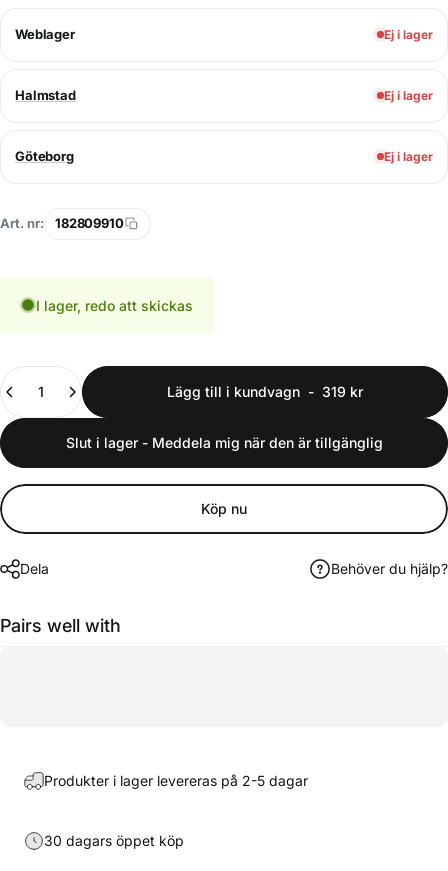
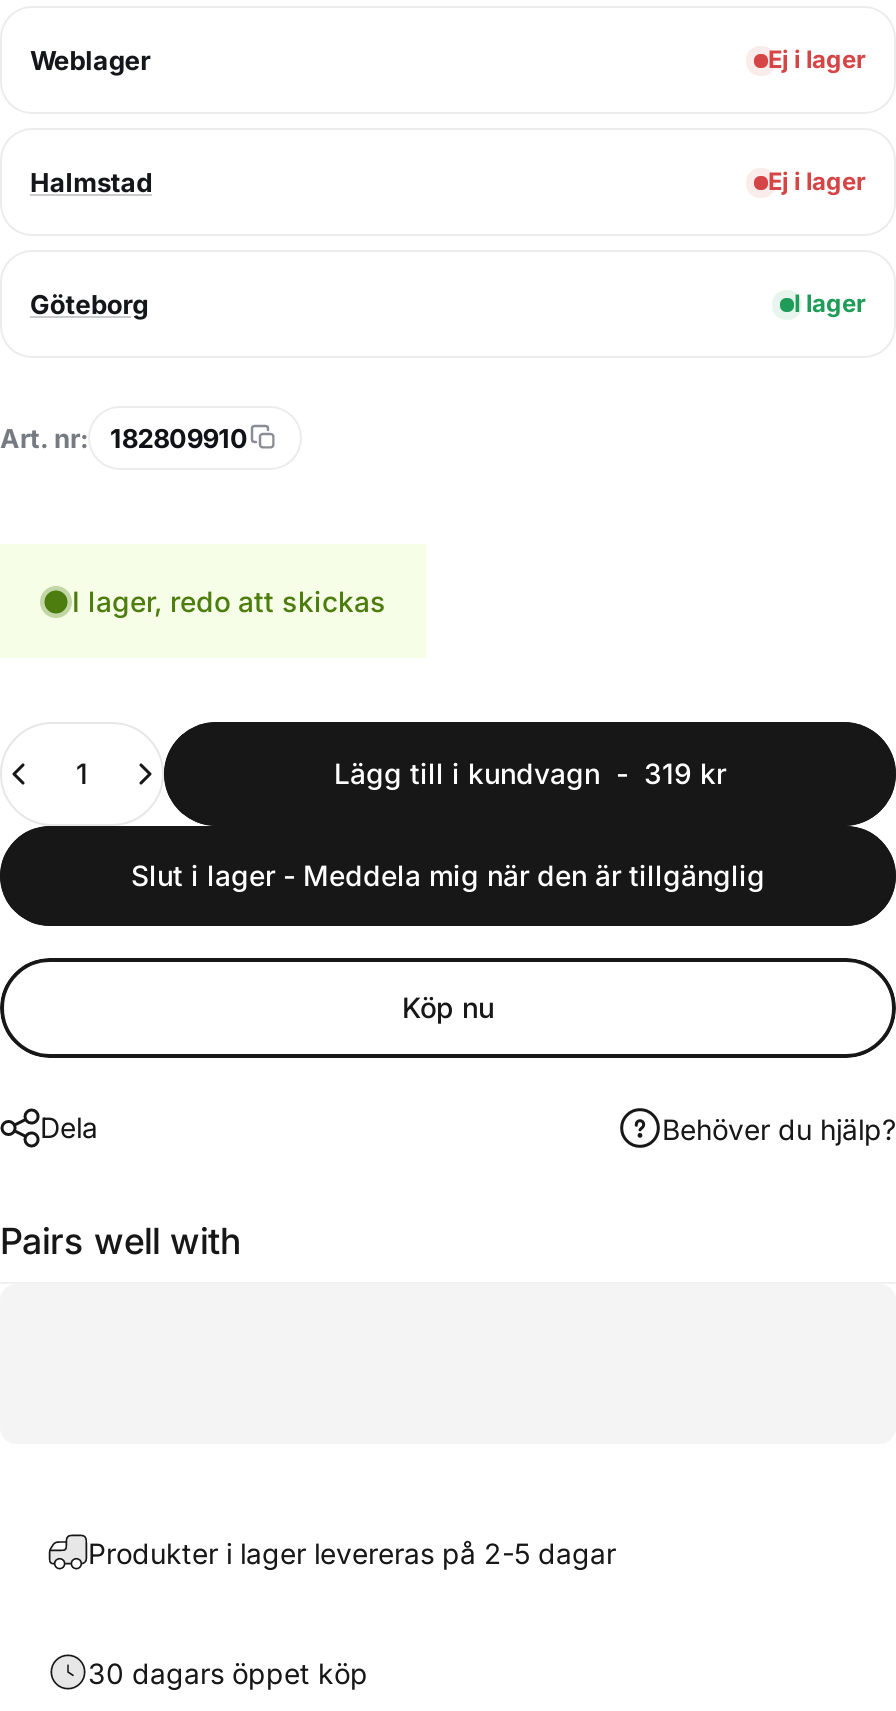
[384,149,433,164] Ej i lager -> [794,289,866,319] I lager

